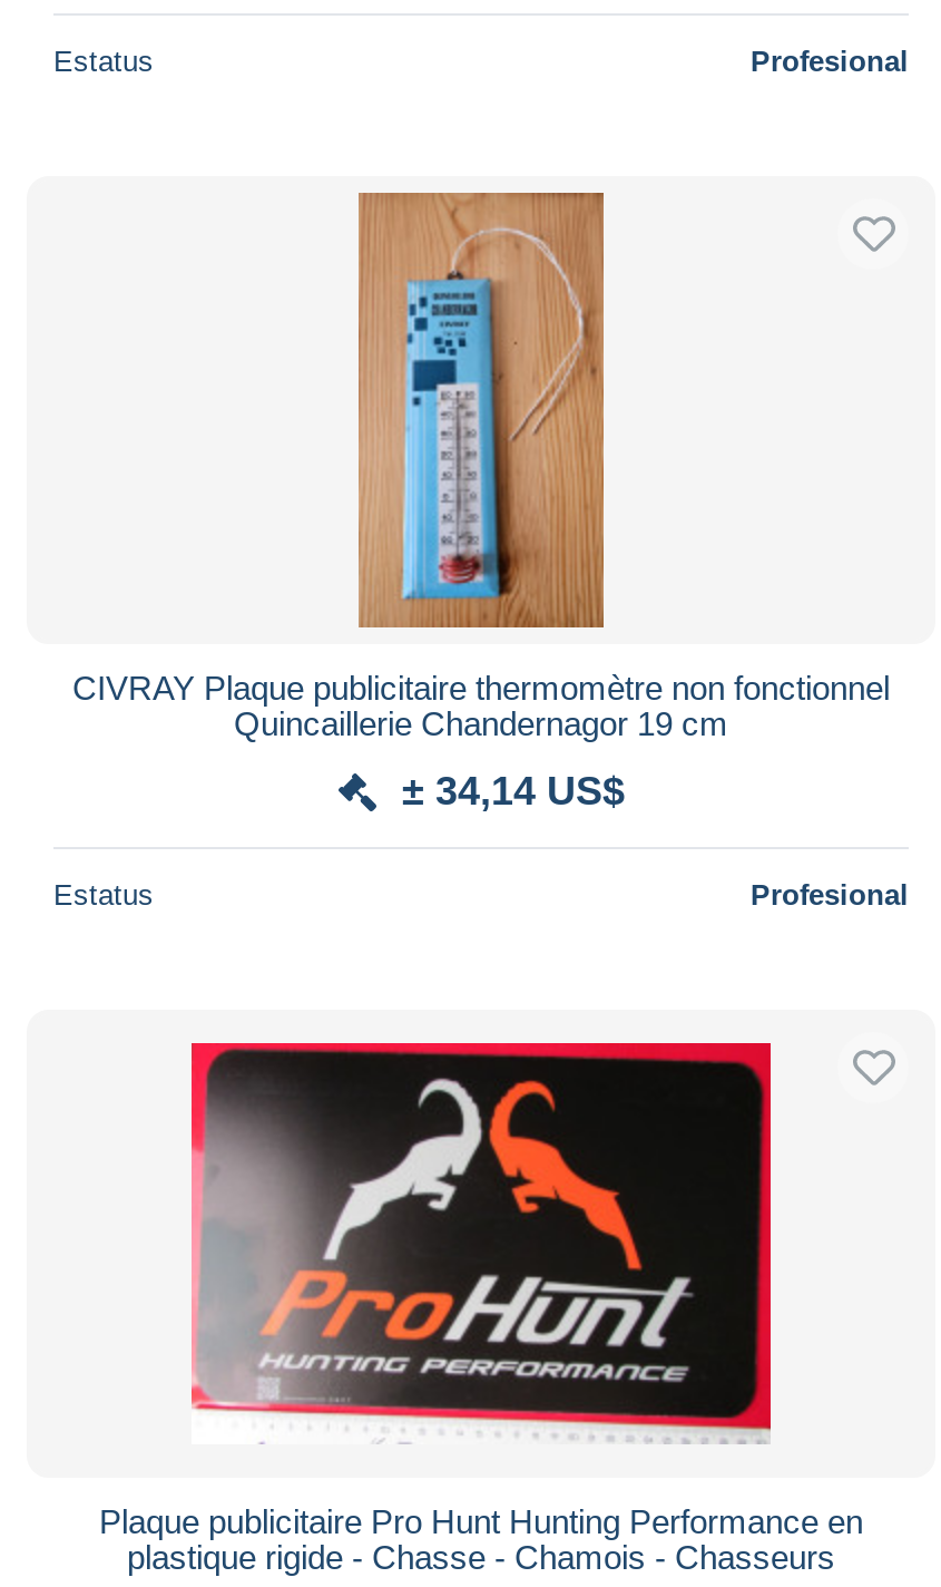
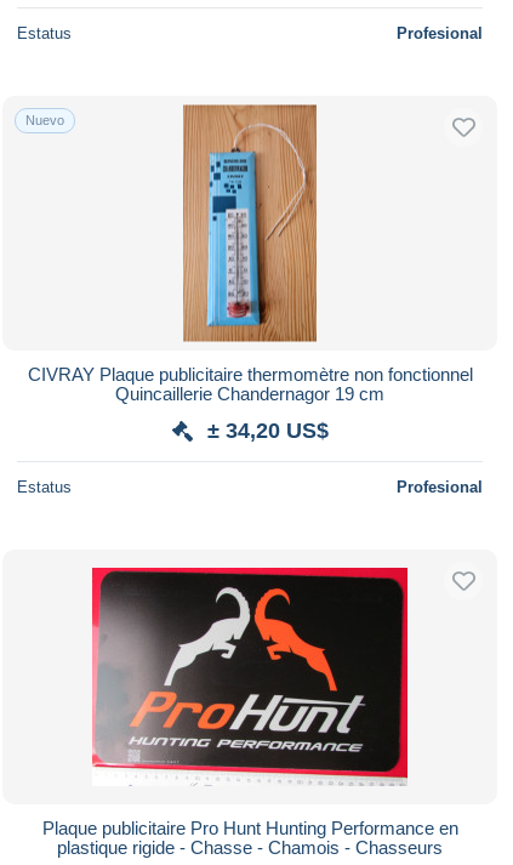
none -> [25,113,64,127] Nuevo
[402,769,625,813] ± 34,14 US$ -> [207,418,328,443] ± 34,20 US$

